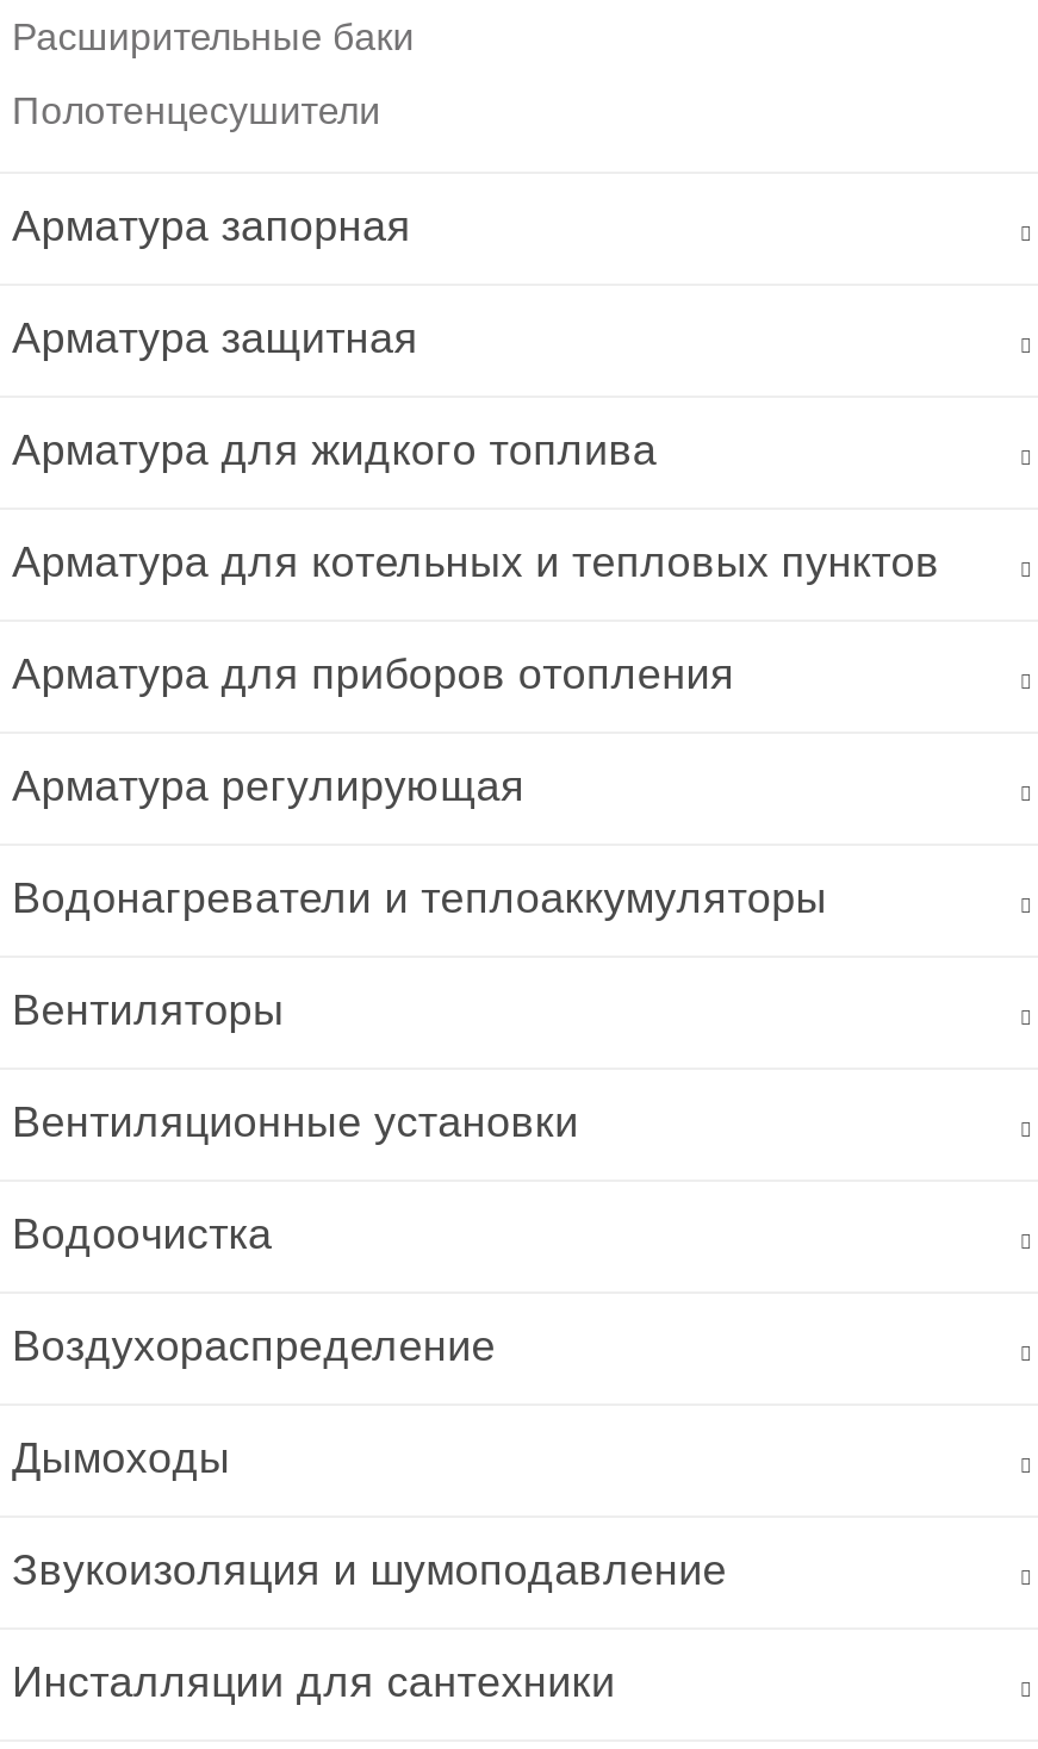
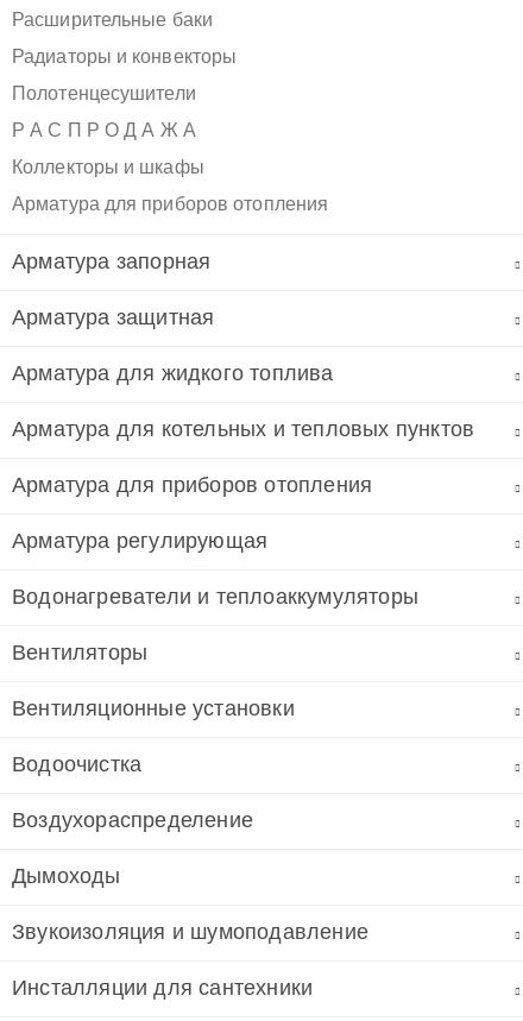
none -> [12,46,237,67] Радиаторы и конвекторы
none -> [12,120,328,214] Р А С П Р О Д А Ж А | Коллекторы и шкафы | Арматура для приборов отопления

